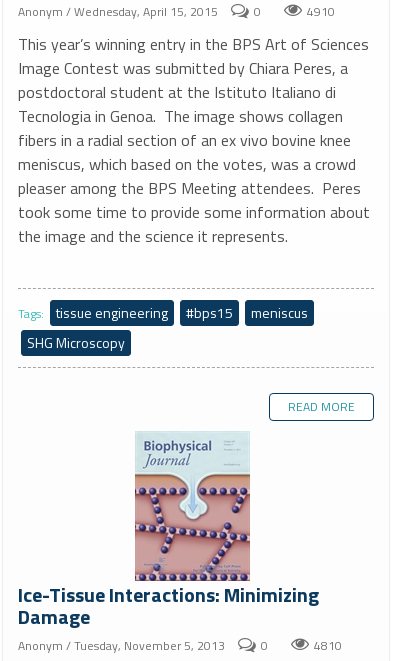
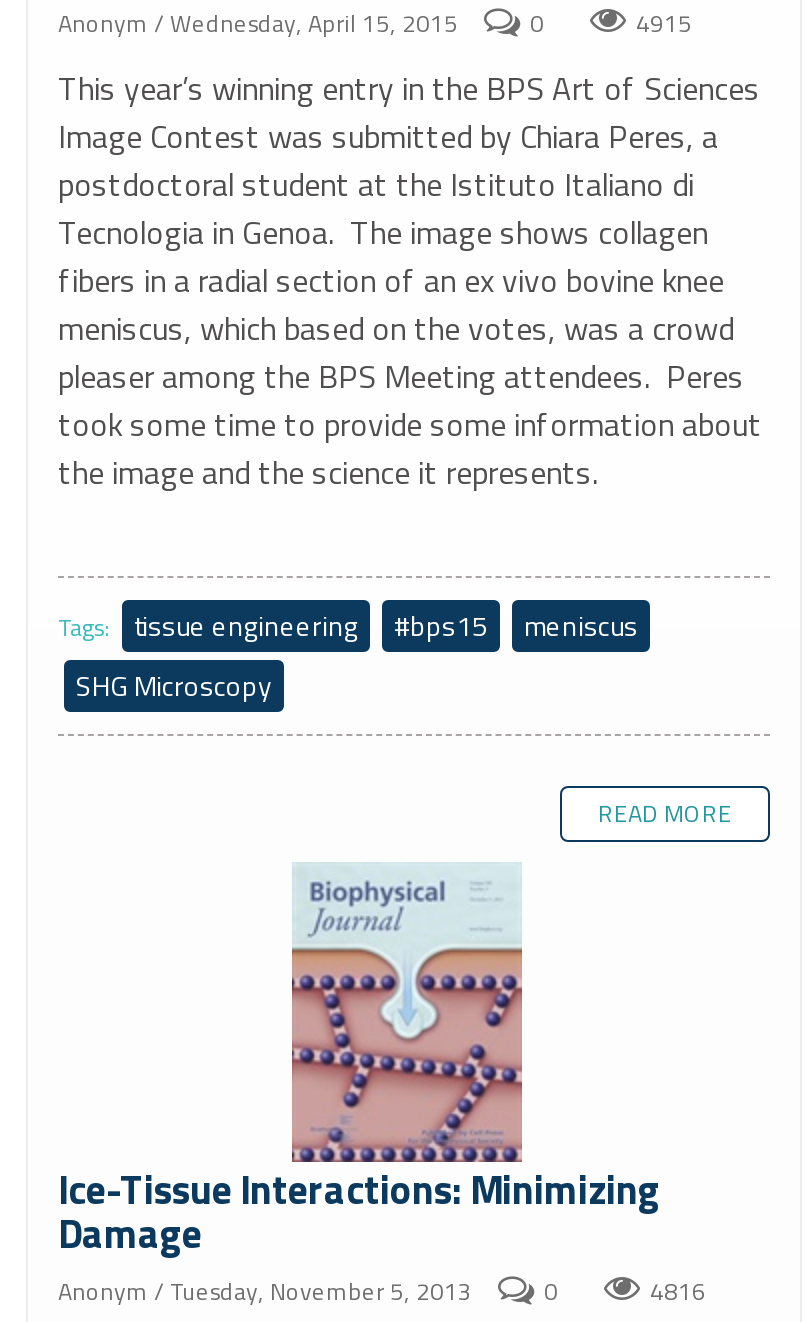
[307,2,335,21] 4910 -> [636,4,692,42] 4915
[314,636,342,655] 4810 -> [650,1273,706,1311] 4816

